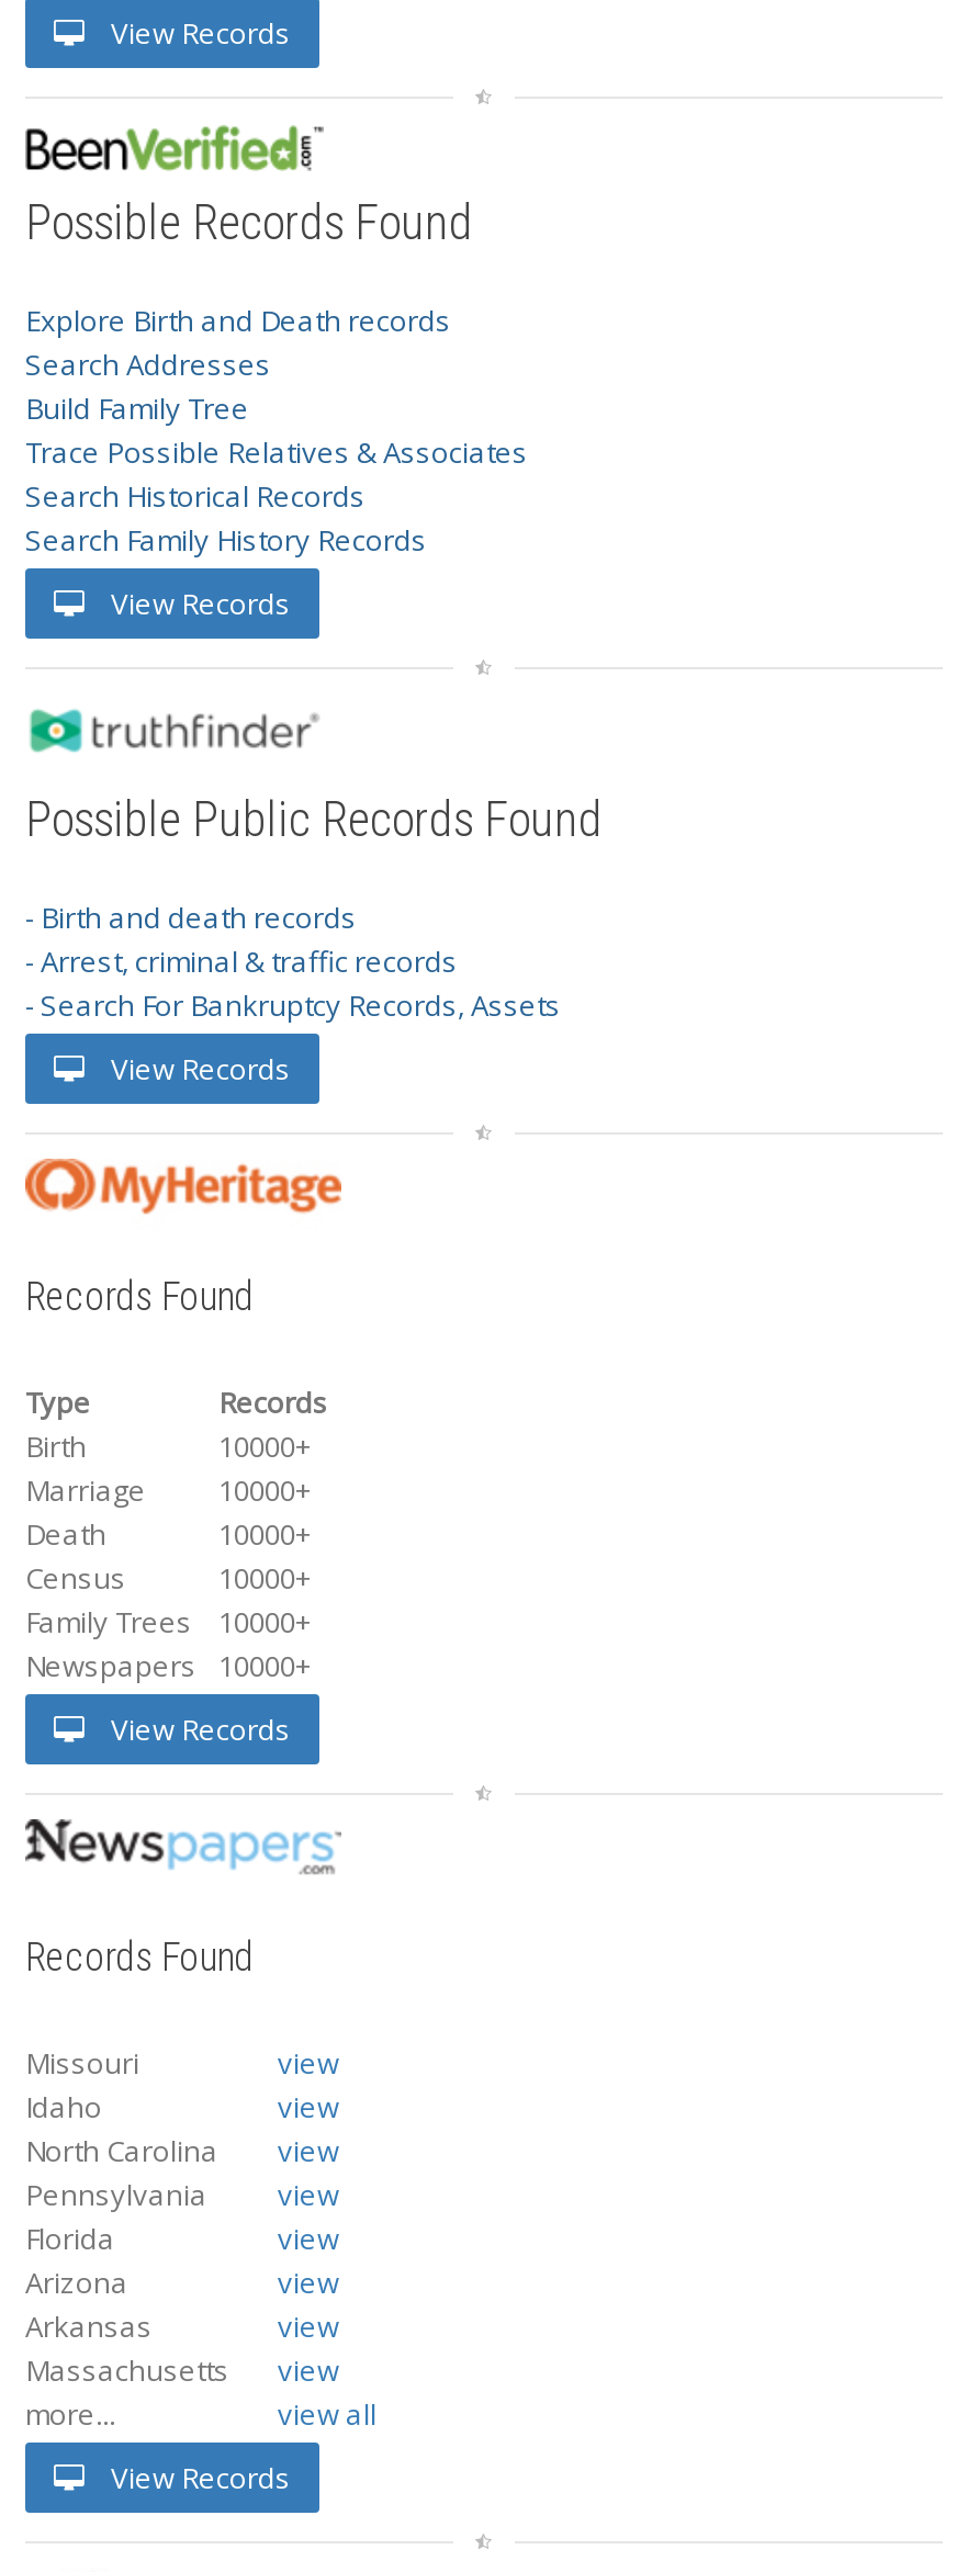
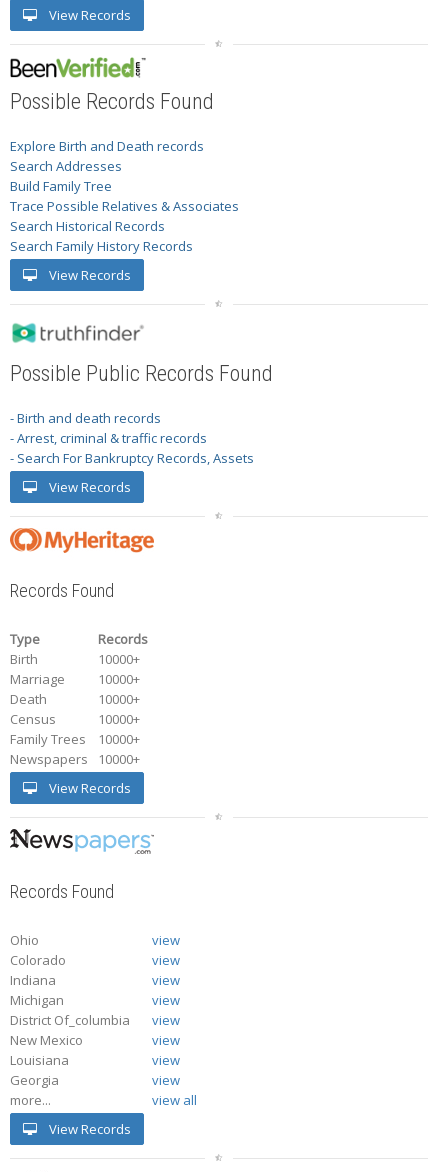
[25,2043,139,2082] Missouri -> [10,931,39,949] Ohio
[25,2087,102,2126] Idaho -> [10,951,66,969] Colorado
[25,2131,218,2170] North Carolina -> [10,971,56,989] Indiana
[25,2175,207,2214] Pennsylvania -> [10,991,64,1009] Michigan
[25,2218,115,2258] Florida -> [10,1011,130,1029] District Of_columbia
[25,2262,128,2302] Arizona -> [10,1031,83,1049] New Mexico
[25,2306,153,2346] Arkansas -> [10,1051,69,1069] Louisiana
[25,2350,229,2390] Massachusetts -> [10,1071,59,1089] Georgia

